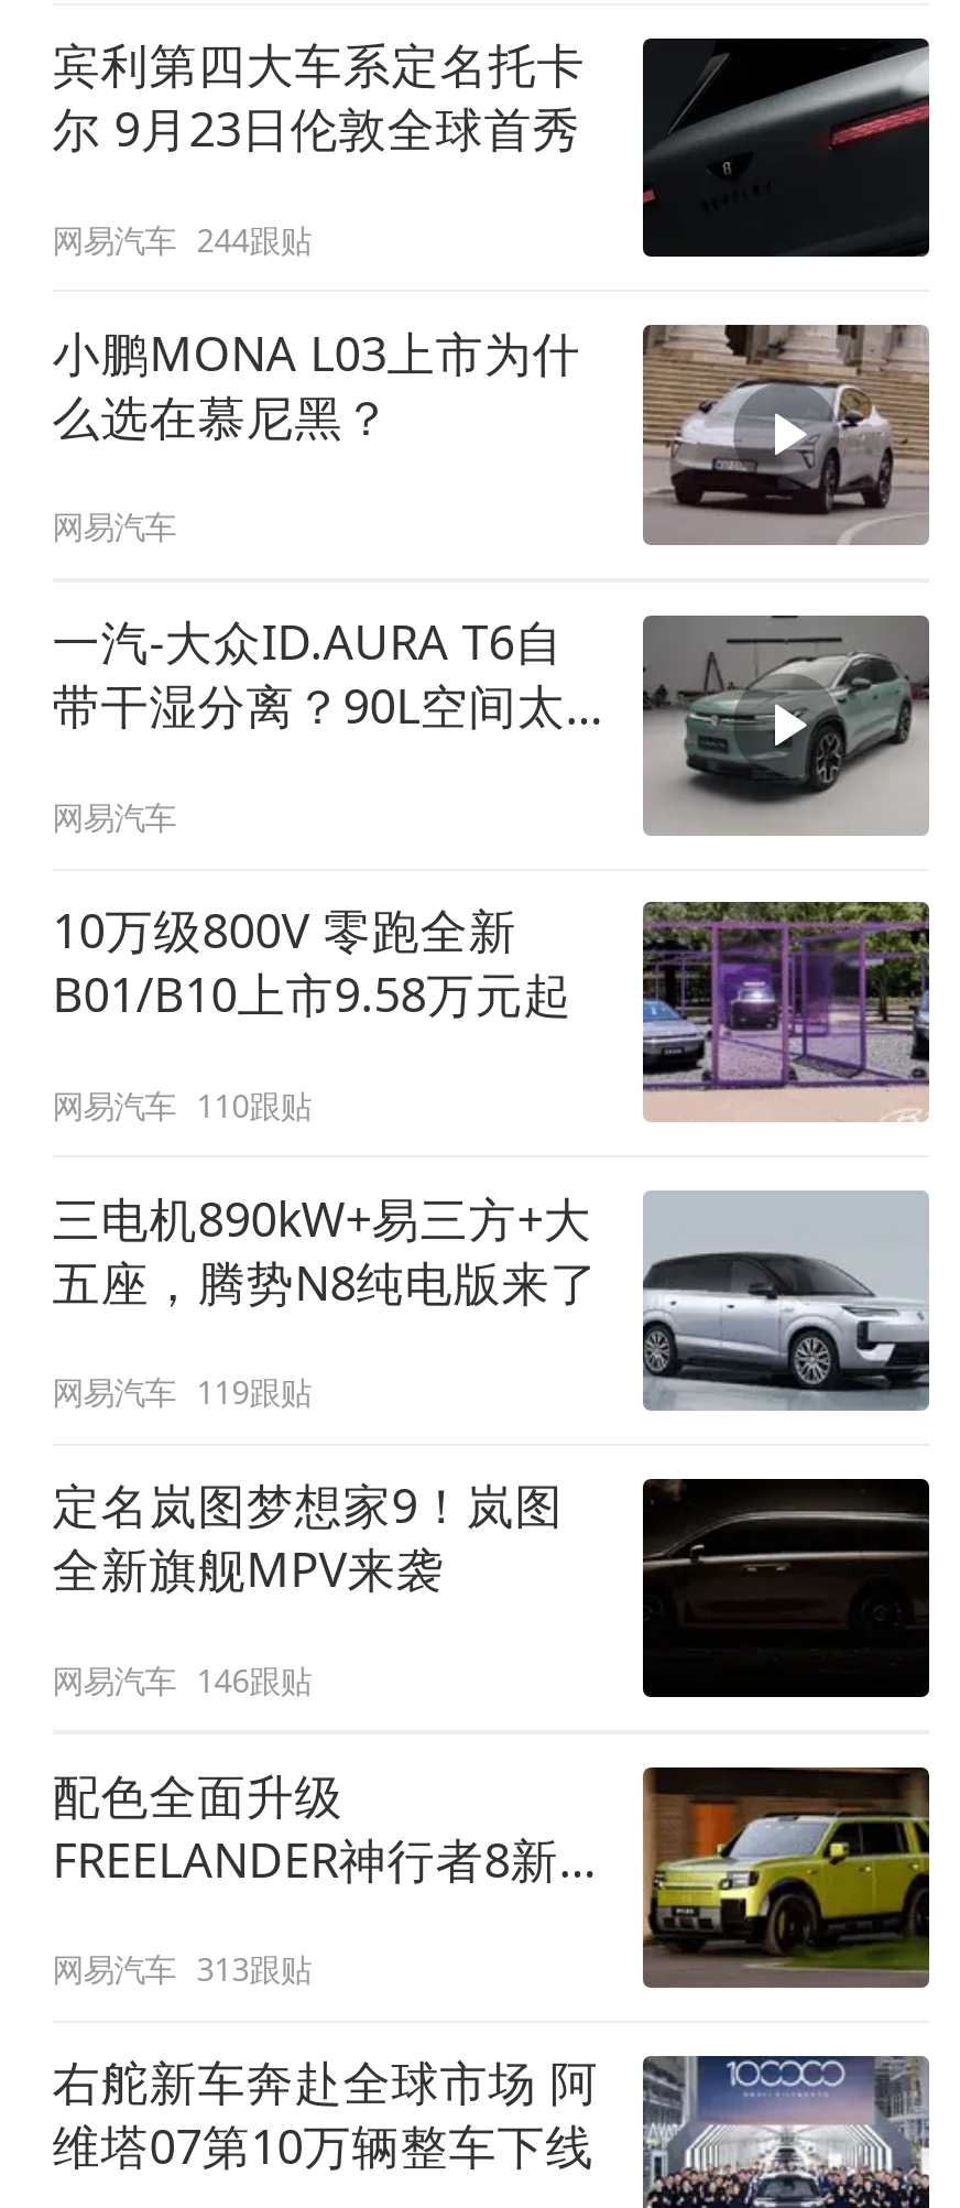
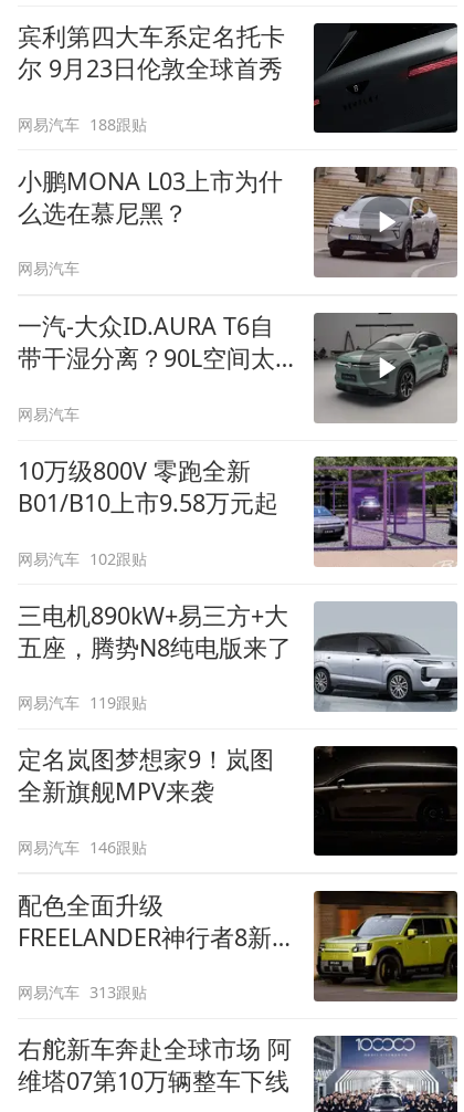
[52,218,311,260] 网易汽车 244跟贴 -> [17,114,147,135] 网易汽车 188跟贴
[52,1084,311,1126] 网易汽车 110跟贴 -> [17,548,147,569] 网易汽车 102跟贴

